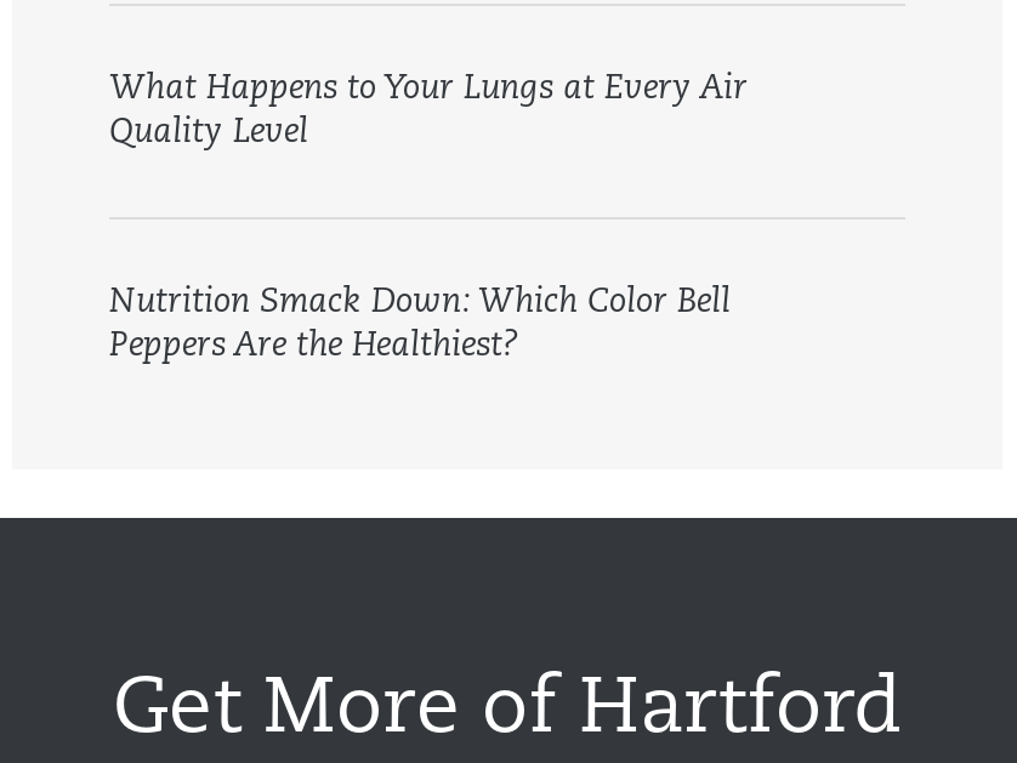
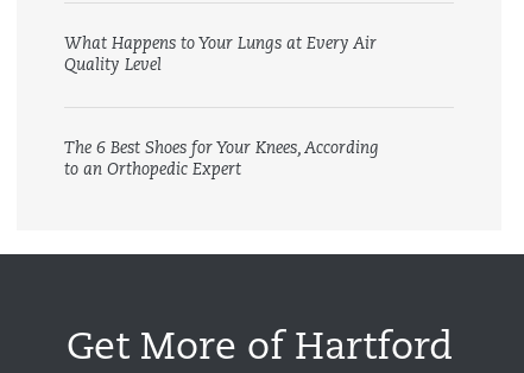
[109,287,731,367] Nutrition Smack Down: Which Color Bell | Peppers Are the Healthiest? -> [64,140,379,179] The 6 Best Shoes for Your Knees, According | to an Orthopedic Expert

